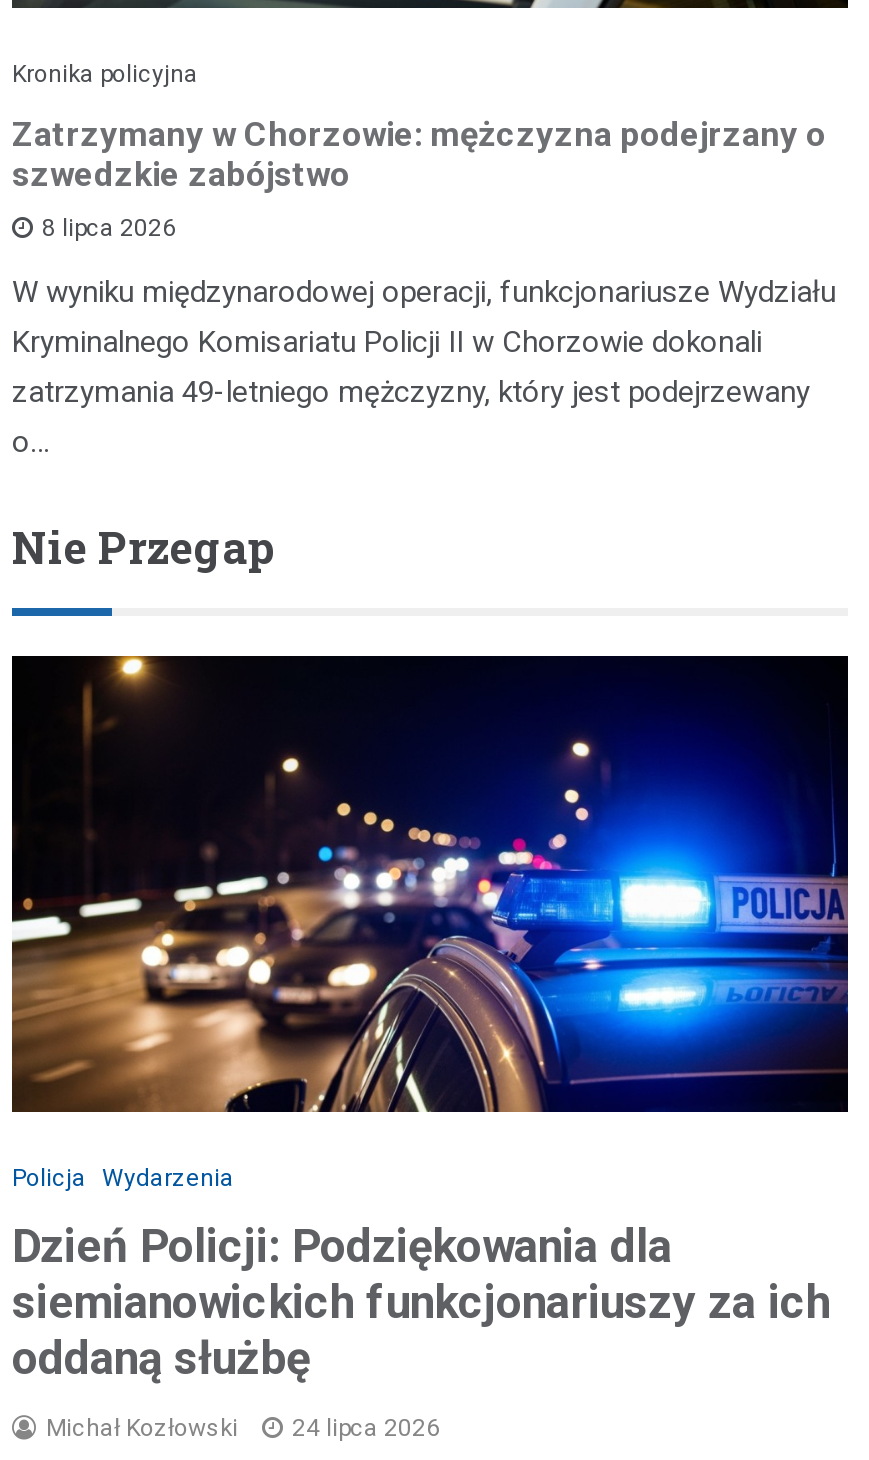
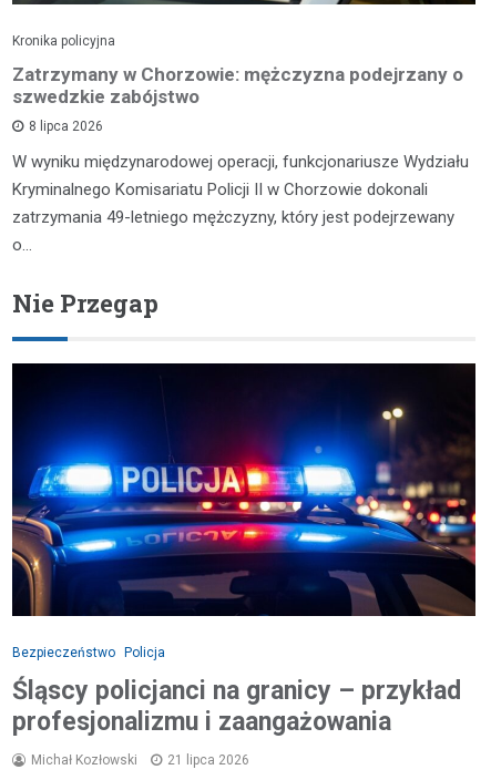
[12,654,850,1192] [image] | Policja Wydarzenia -> [12,362,477,660] [image] | Bezpieczeństwo Policja
[12,1220,830,1386] Dzień Policji: Podziękowania dla | siemianowickich funkcjonariuszy za ich | oddaną służbę -> [12,676,461,737] Śląscy policjanci na granicy – przykład | profesjonalizmu i zaangażowania
[46,1414,440,1442] Michał Kozłowski 24 lipca 2026 -> [31,752,249,768] Michał Kozłowski 21 lipca 2026

